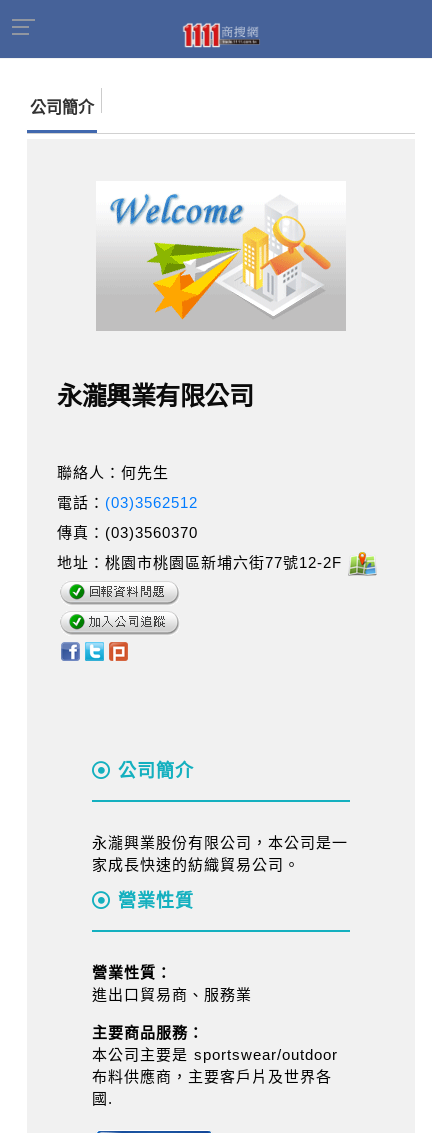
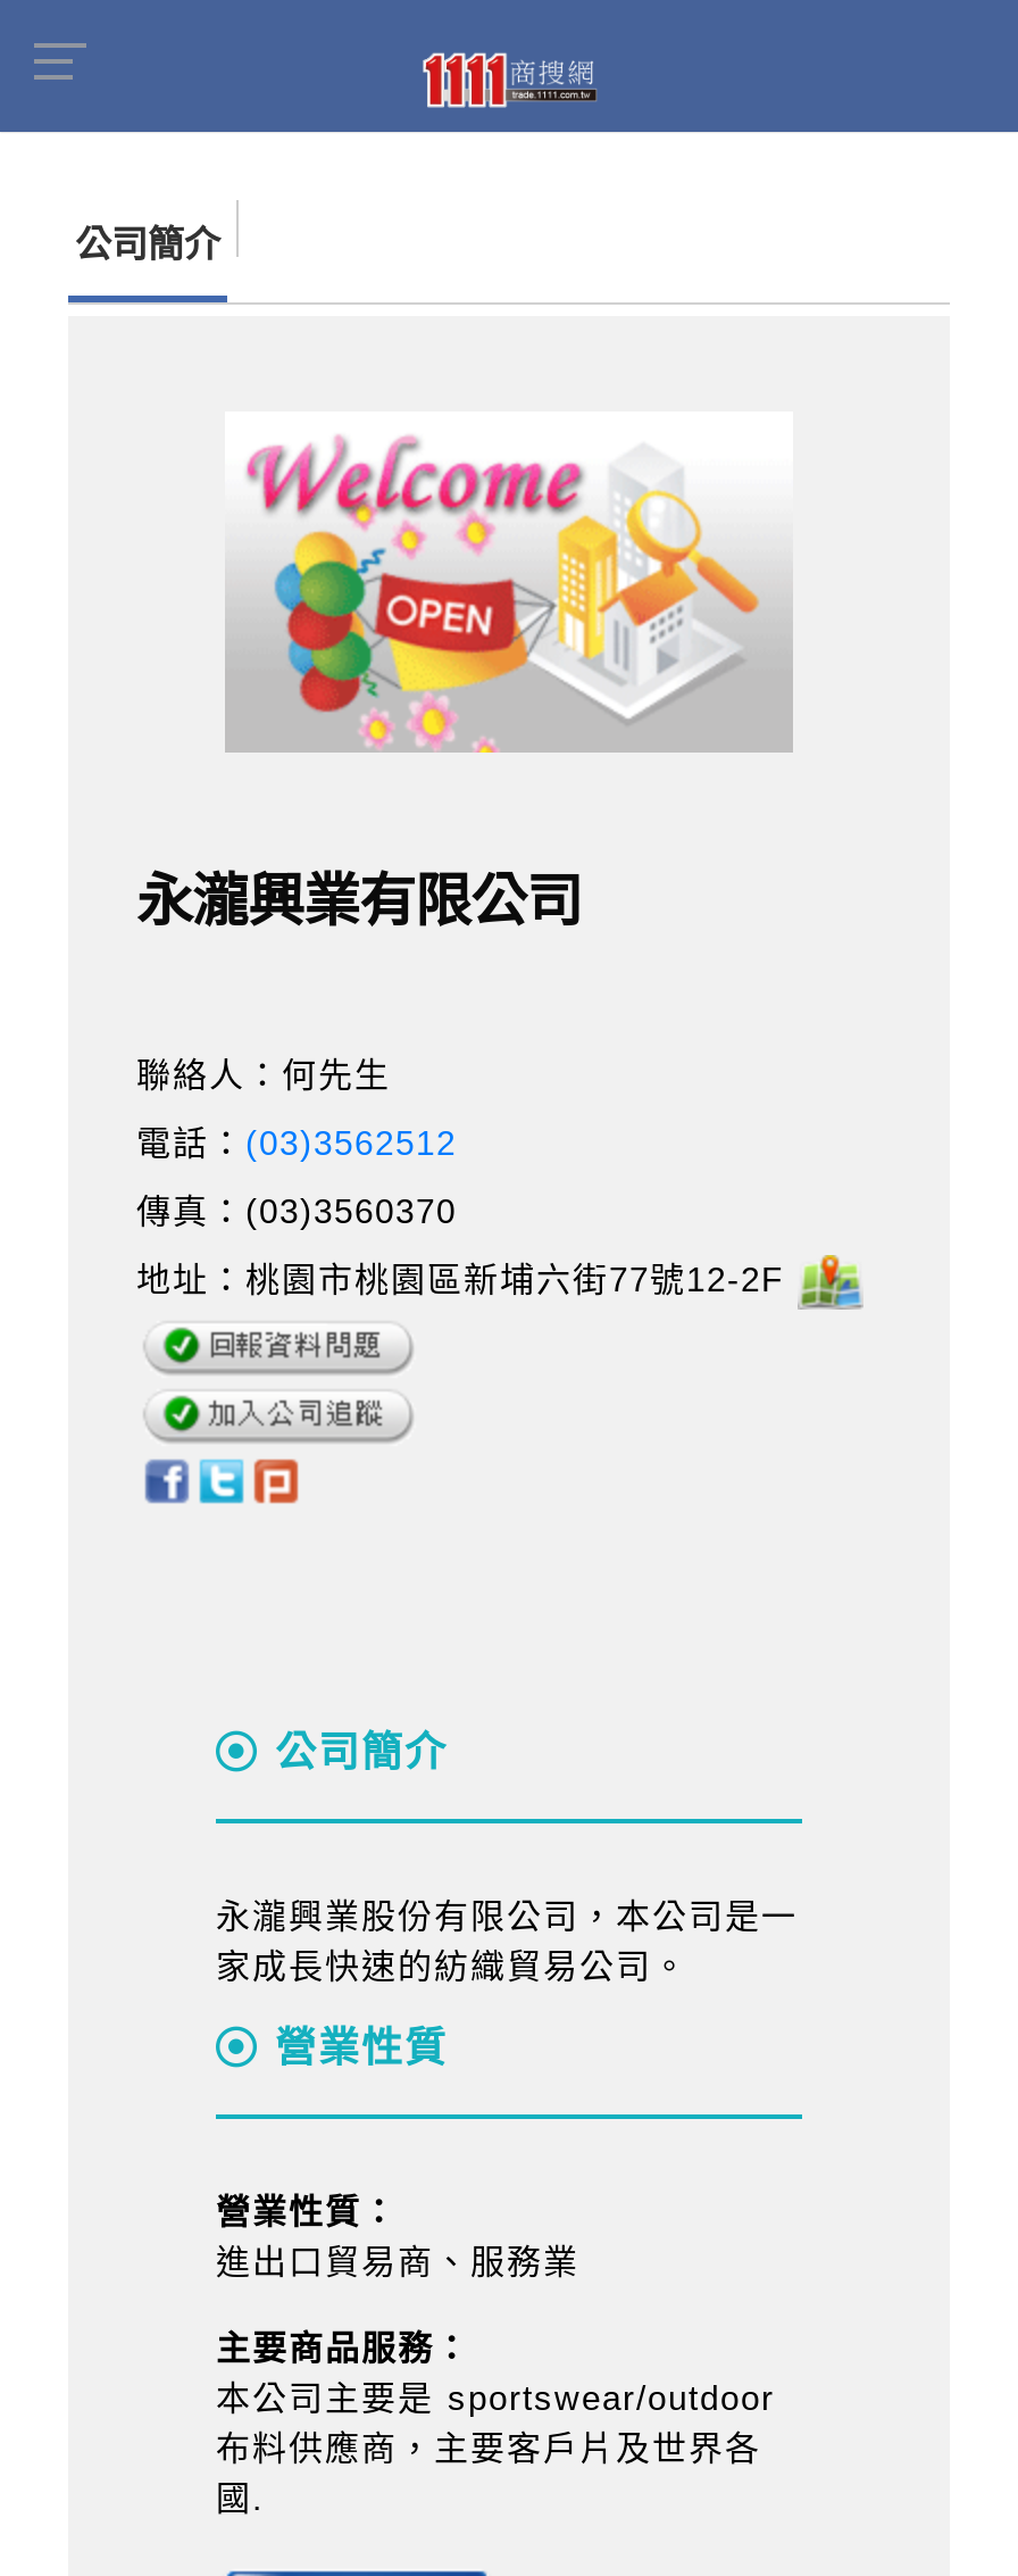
[106,192,254,331] [image] -> [245,434,586,755] [image]

